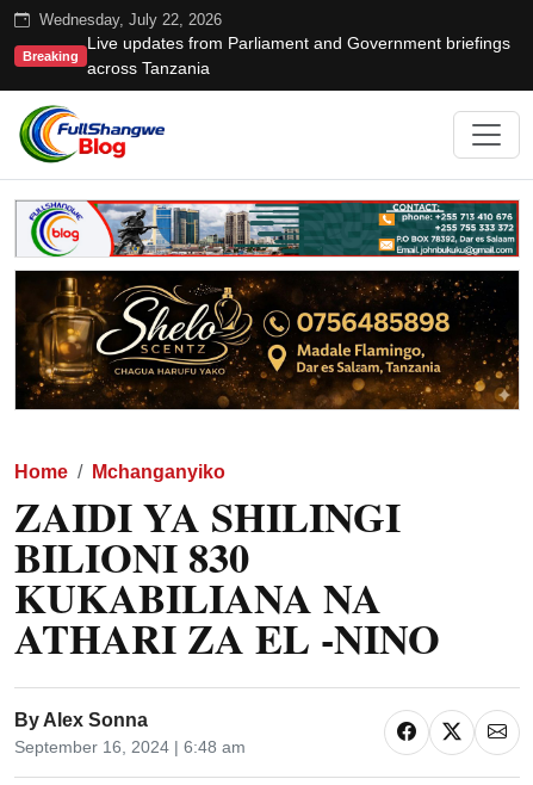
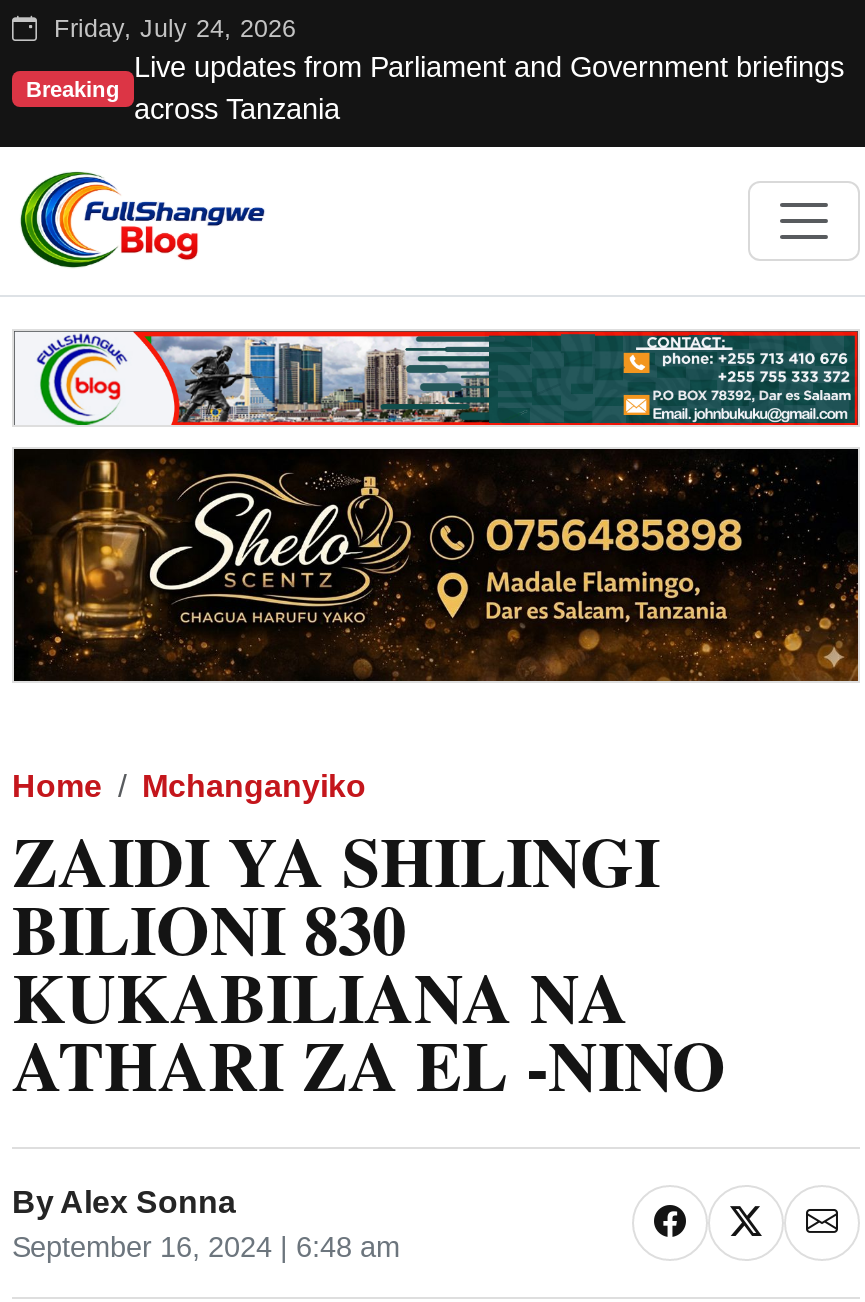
[35,12,222,29] Wednesday, July 22, 2026 -> [46,15,296,43] Friday, July 24, 2026

